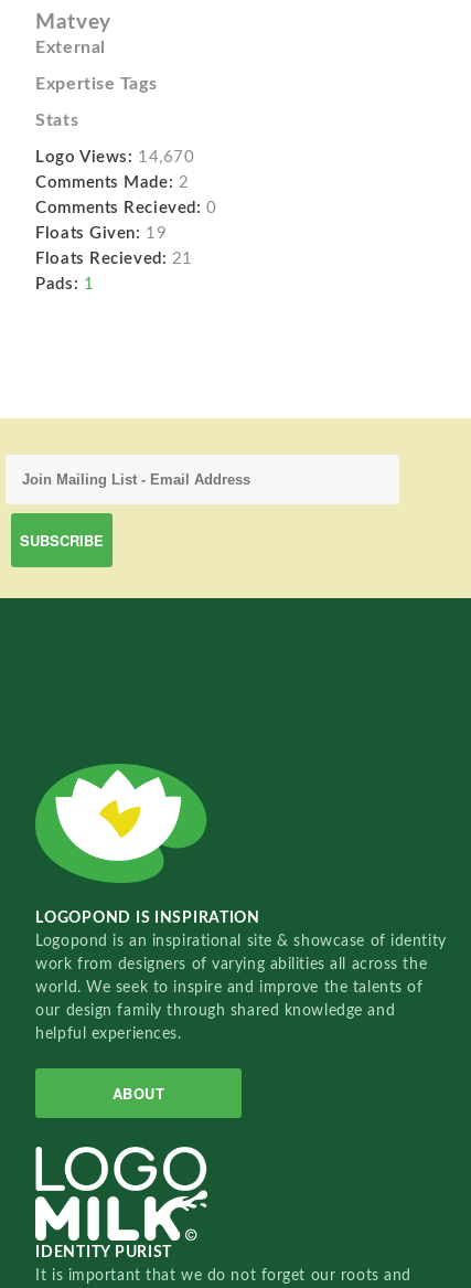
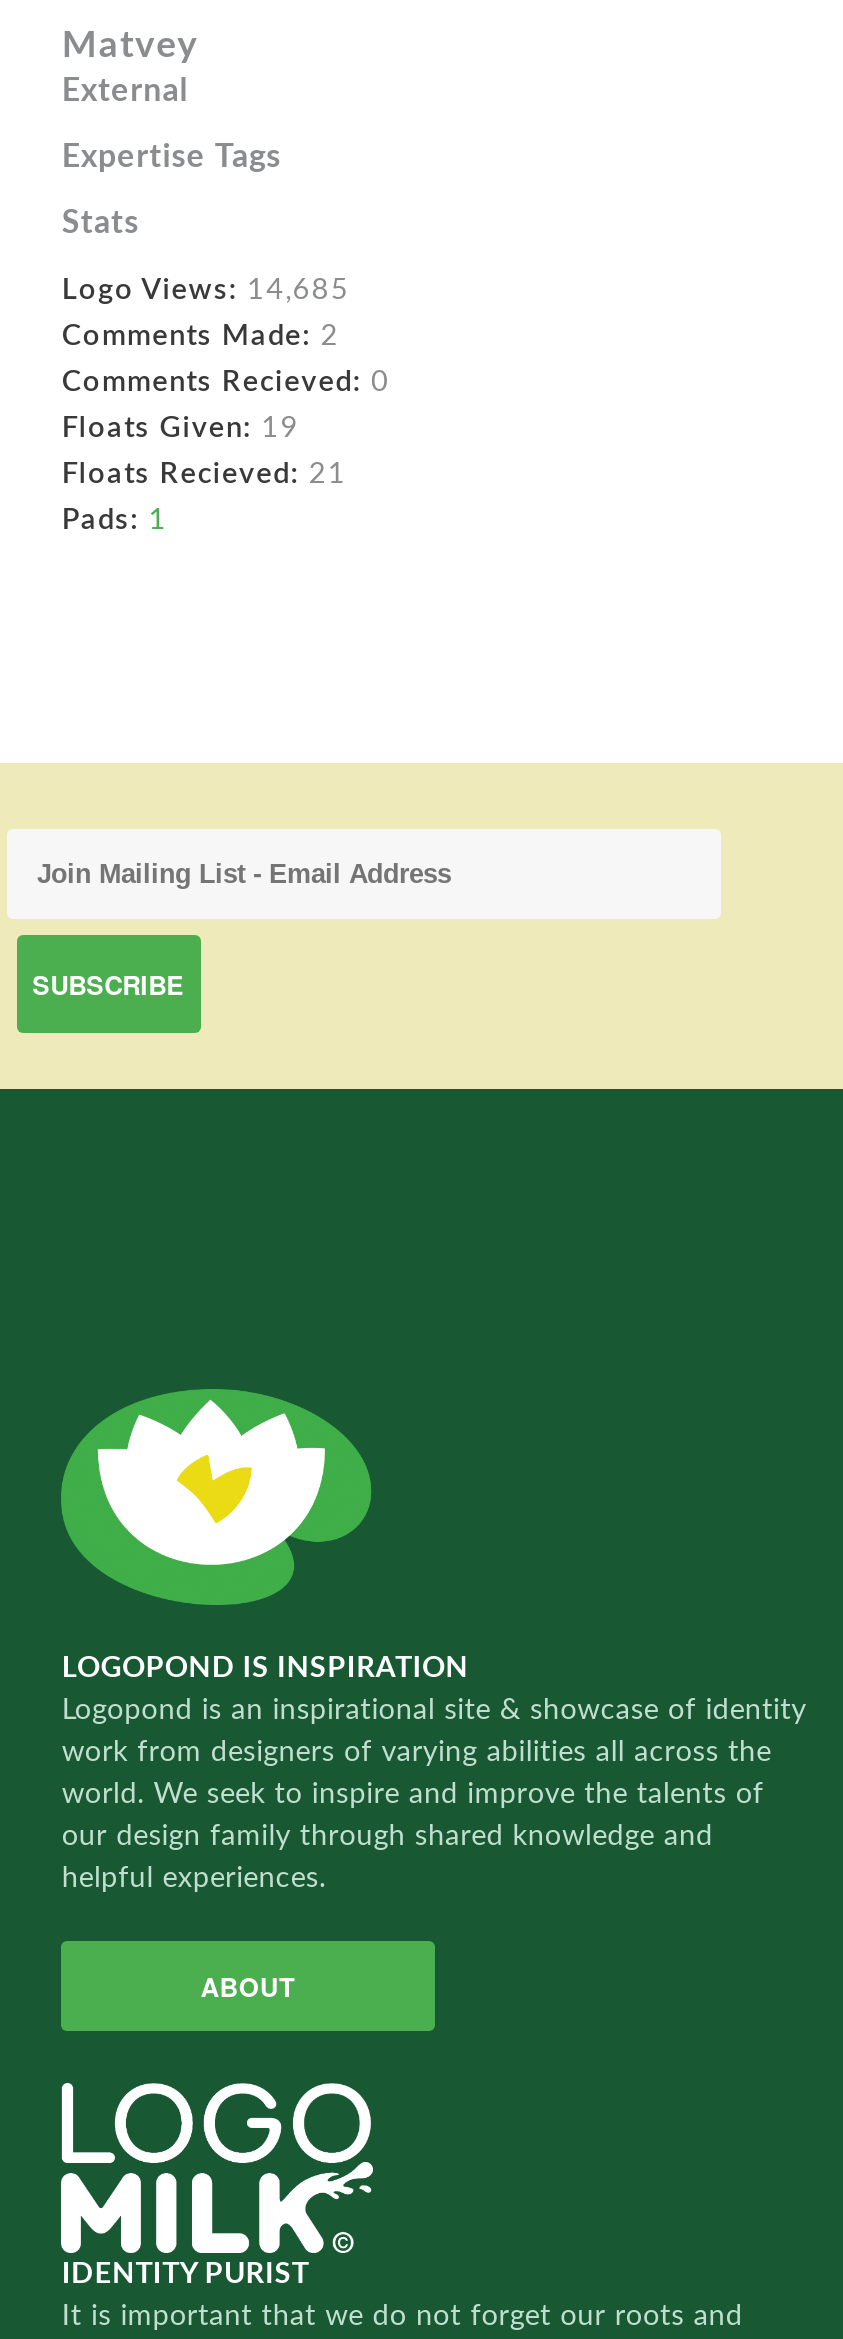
[36,149,195,165] Logo Views: 14,670 -> [62,275,350,305] Logo Views: 14,685

